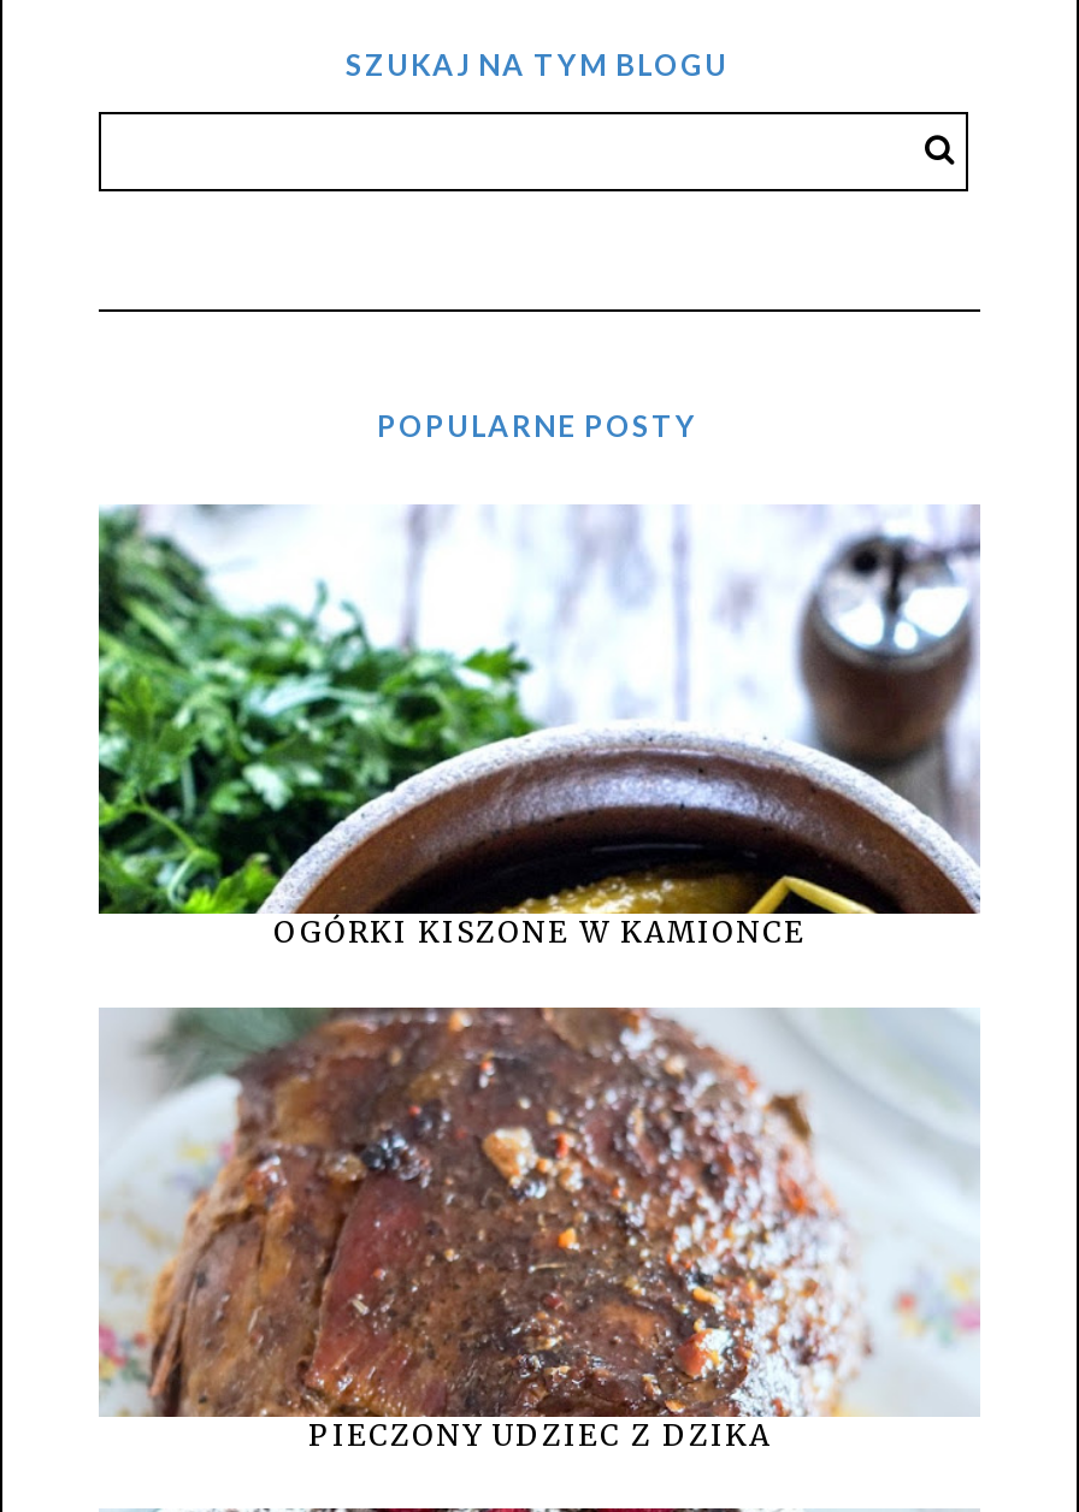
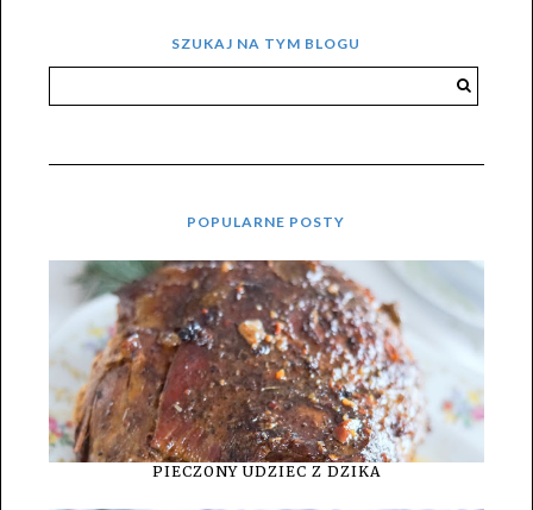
[96,504,980,950] [image] | OGÓRKI KISZONE W KAMIONCE -> none

